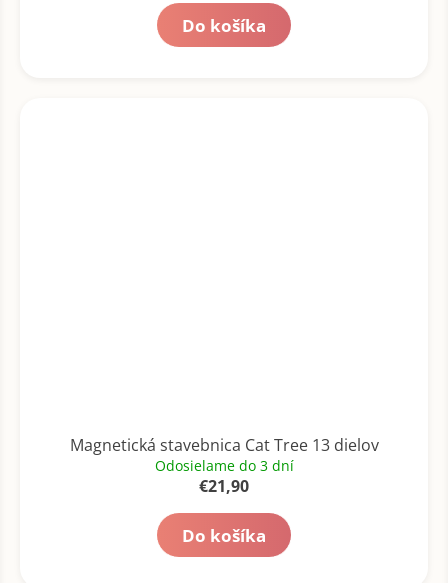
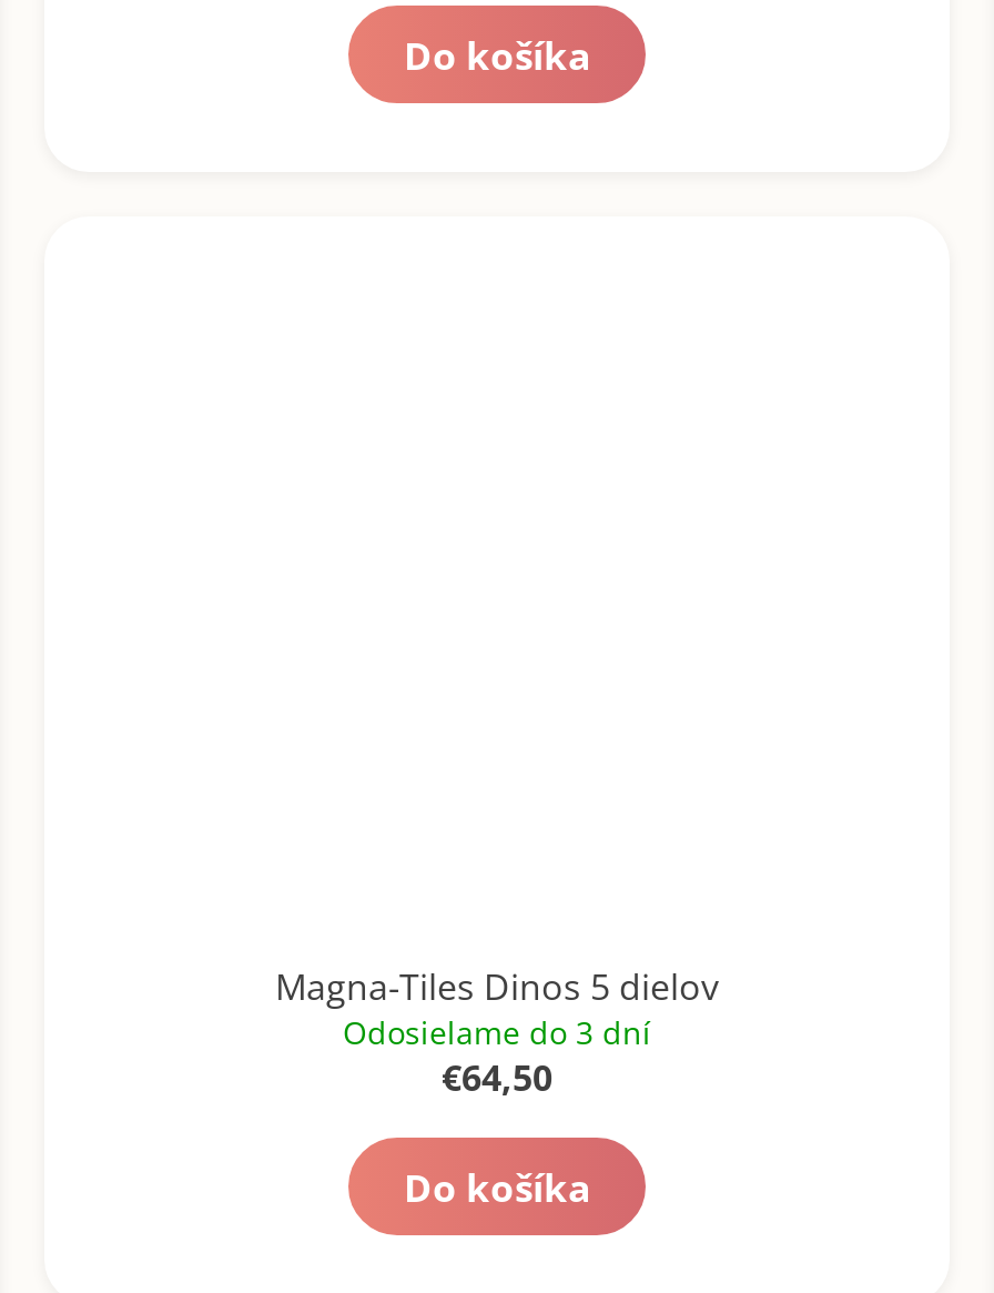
[69,434,378,456] Magnetická stavebnica Cat Tree 13 dielov -> [275,962,719,1011] Magna-Tiles Dinos 5 dielov
[199,475,249,497] €21,90 -> [442,1053,552,1102] €64,50

